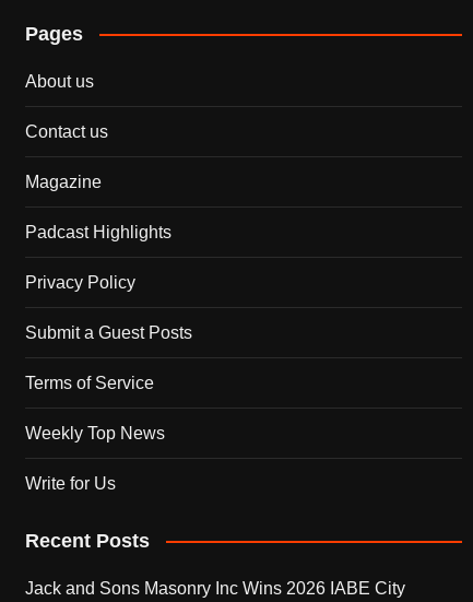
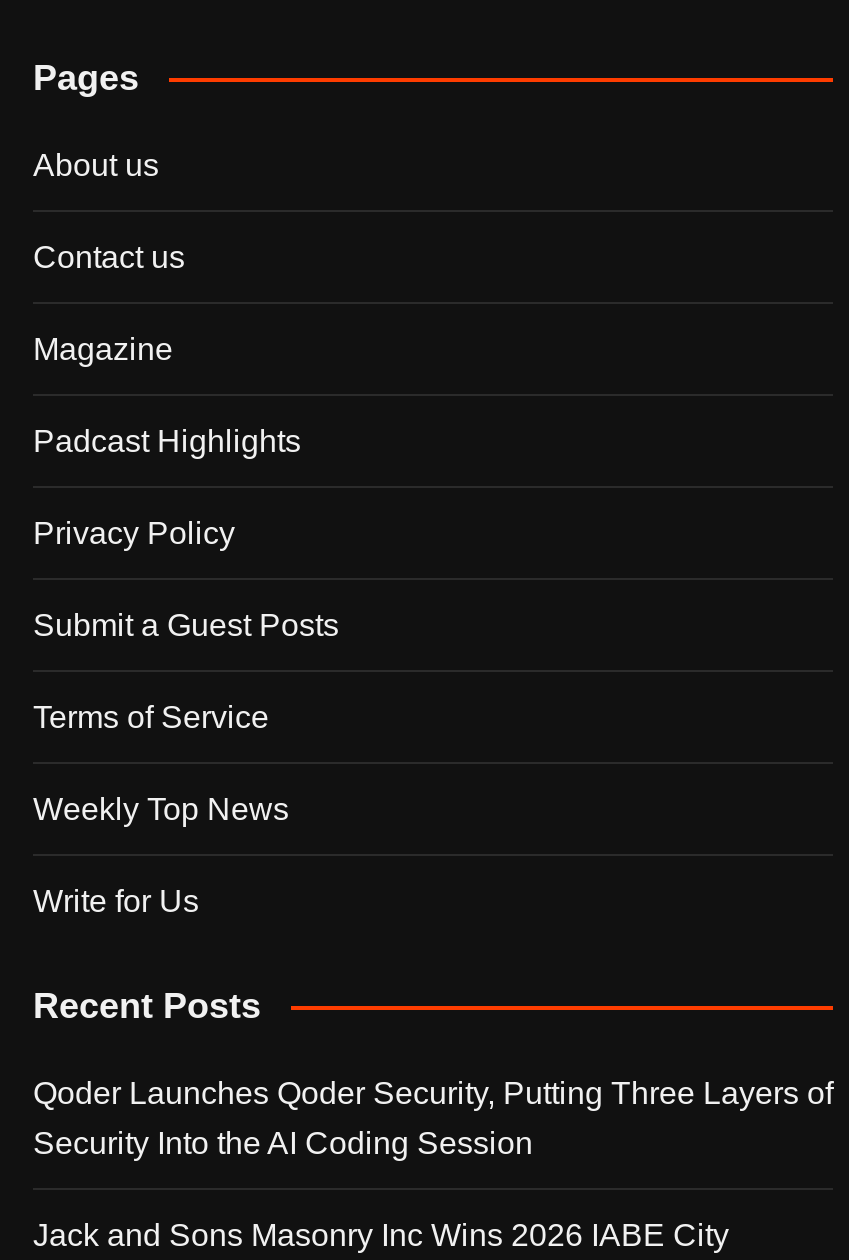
none -> [33,1076,833,1160] Qoder Launches Qoder Security, Putting Three Layers of | Security Into the AI Coding Session

